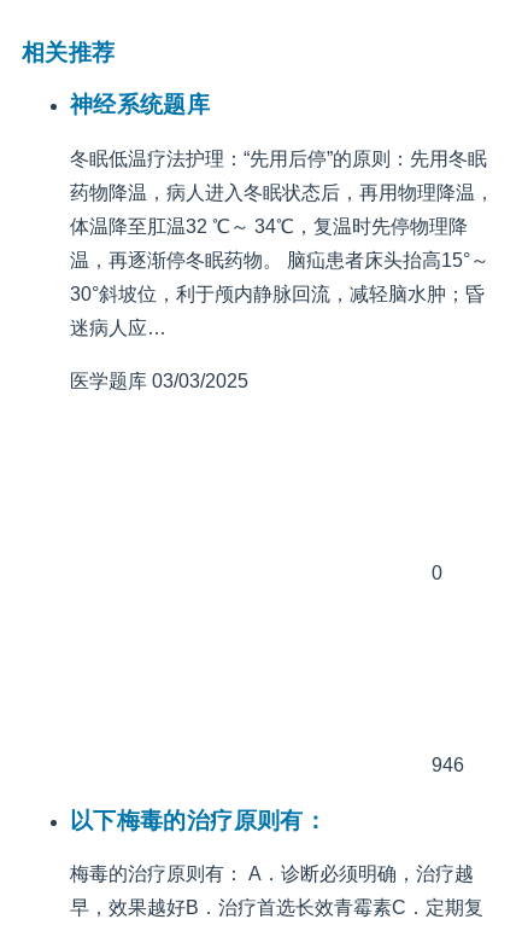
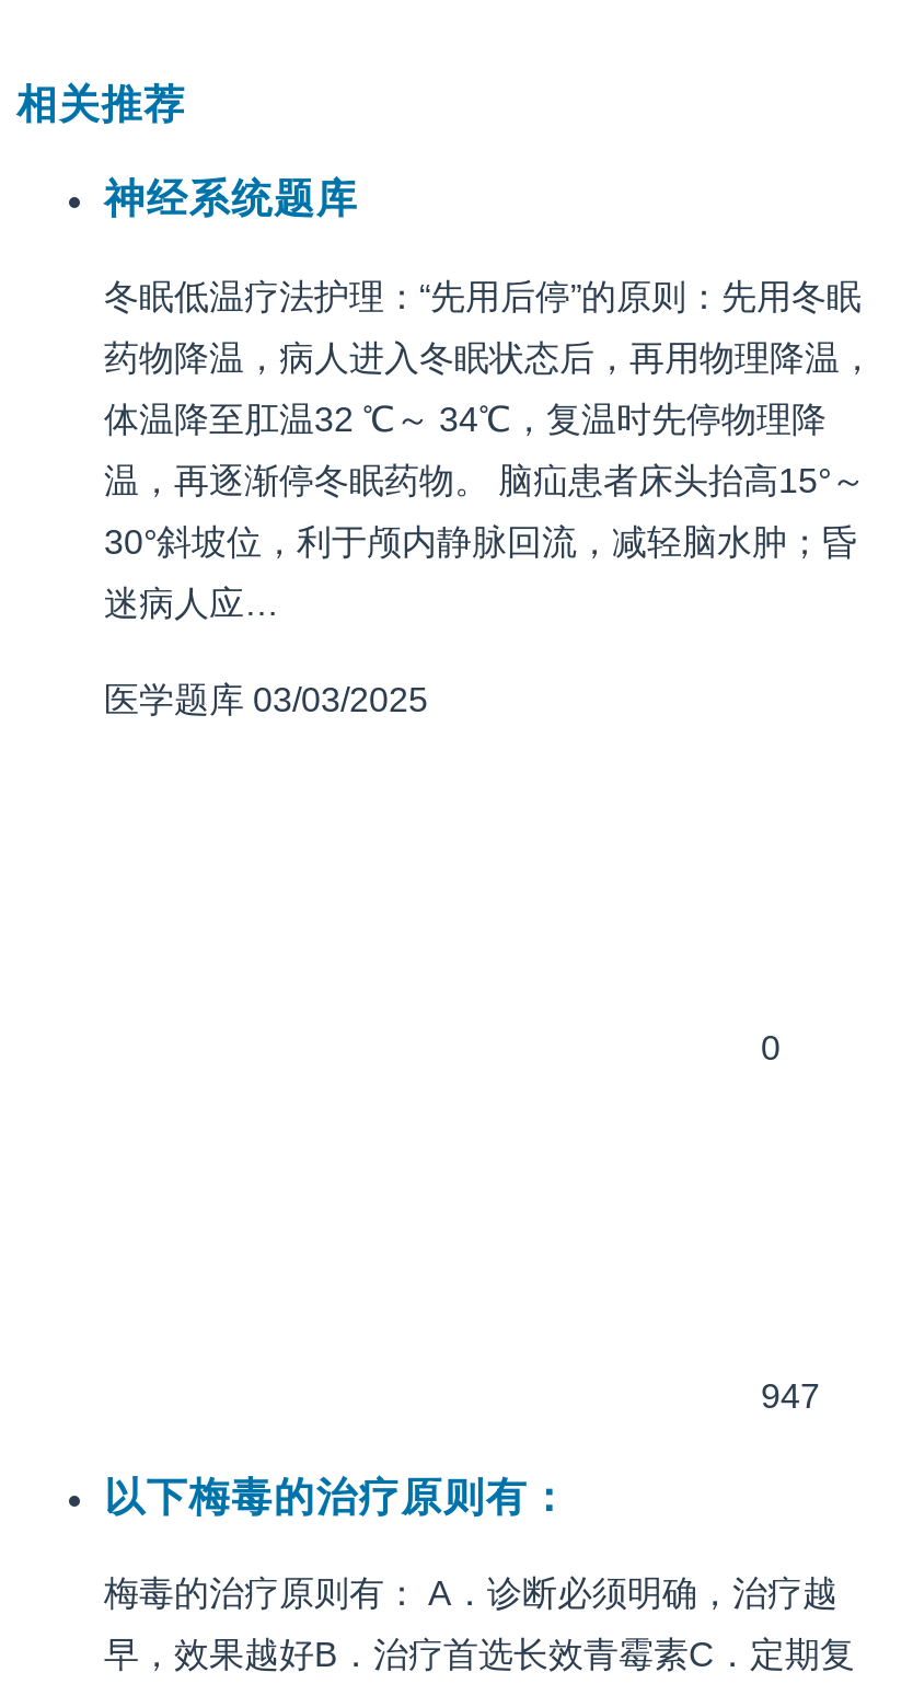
[432,755,464,775] 946 -> [761,1377,820,1415] 947

